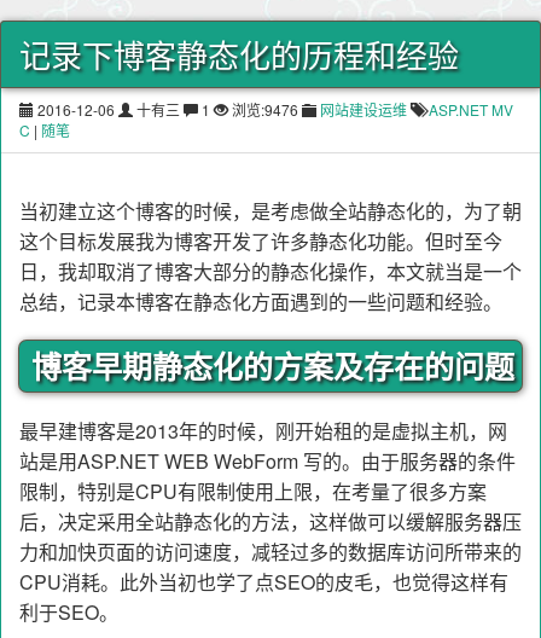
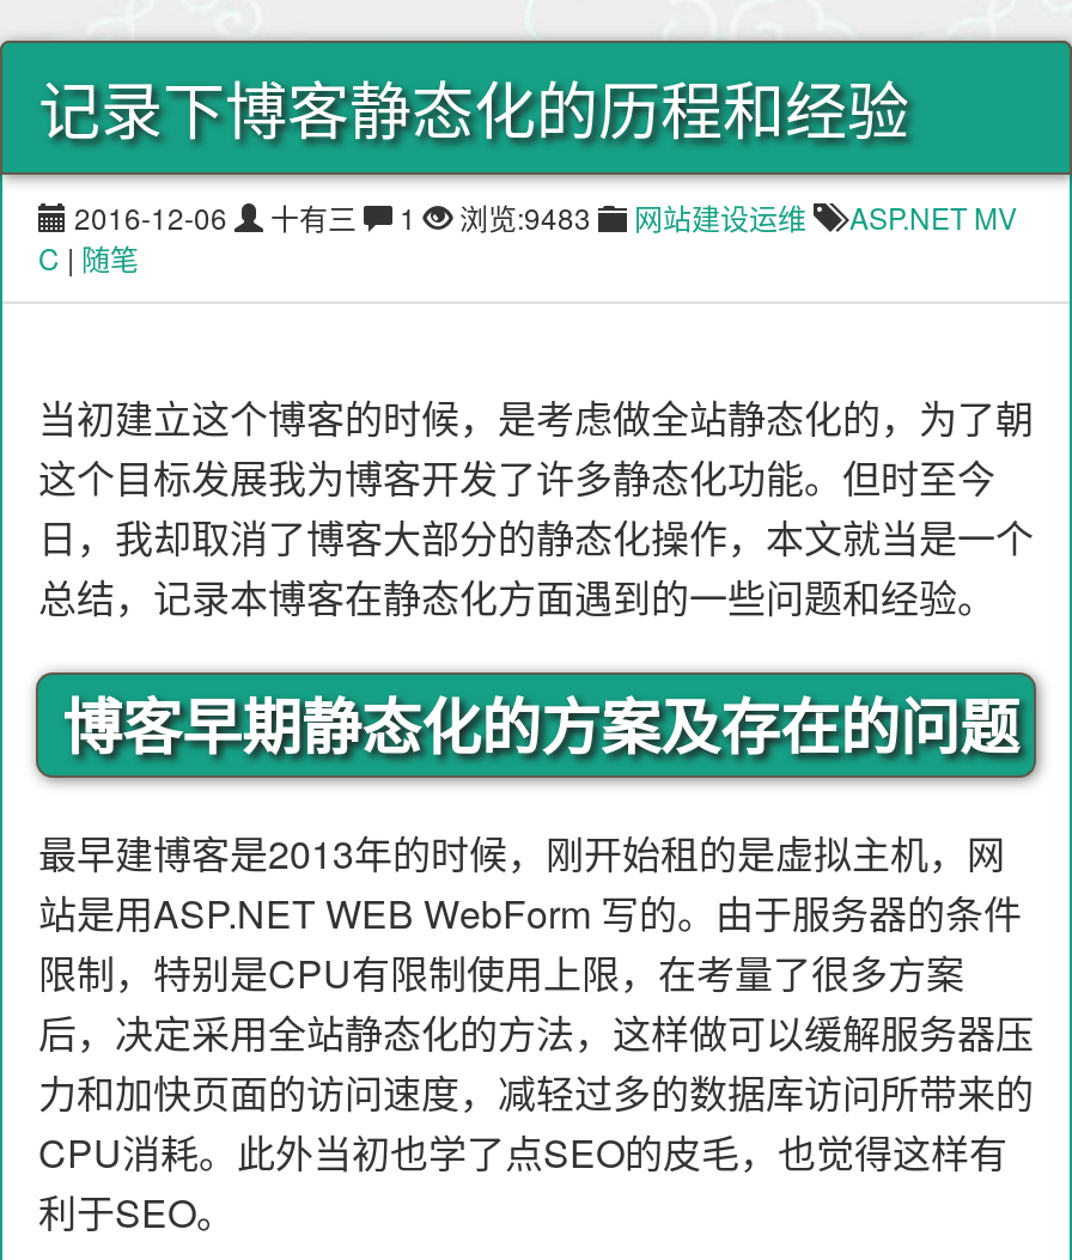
[34,99,513,120] 2016-12-06 十有三 1 浏览:9476 网站建设运维 ASP.NET MV -> [67,196,1017,237] 2016-12-06 十有三 1 浏览:9483 网站建设运维 ASP.NET MV

